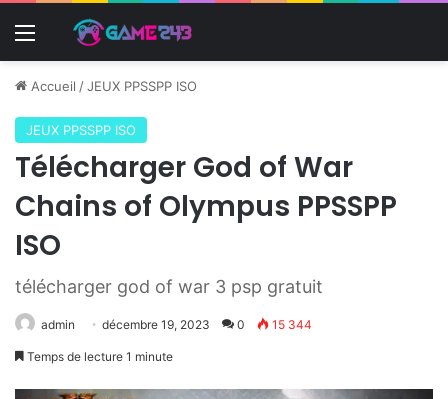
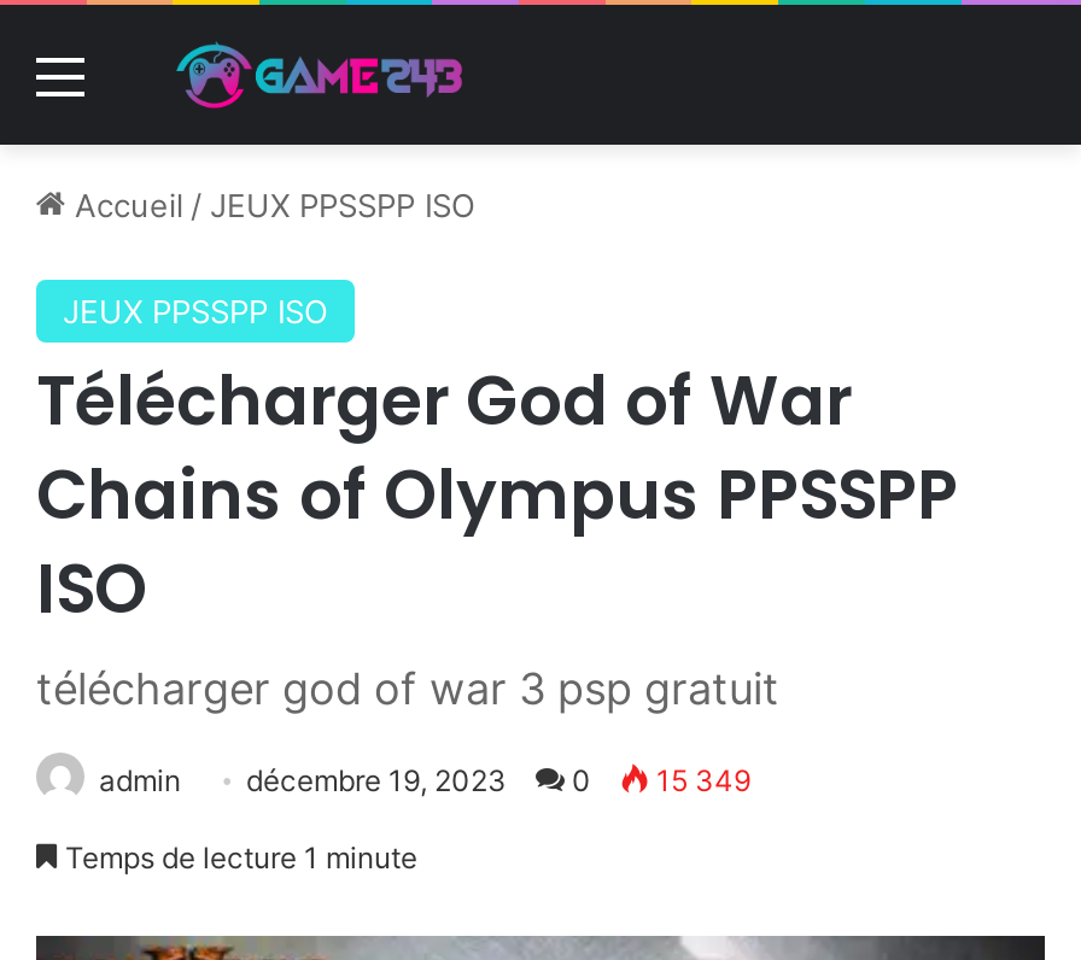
[41,317,312,332] admin décembre 19, 2023 0 15 344 -> [99,762,750,798] admin décembre 19, 2023 0 15 349

